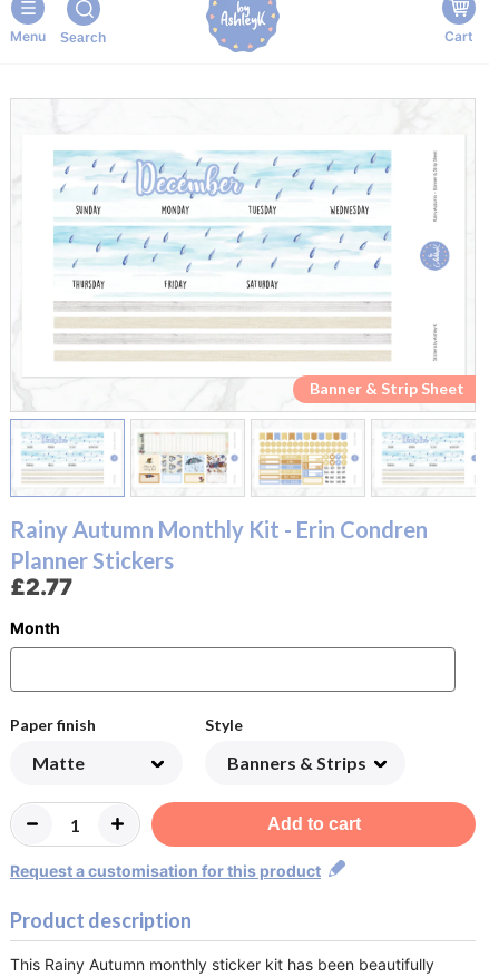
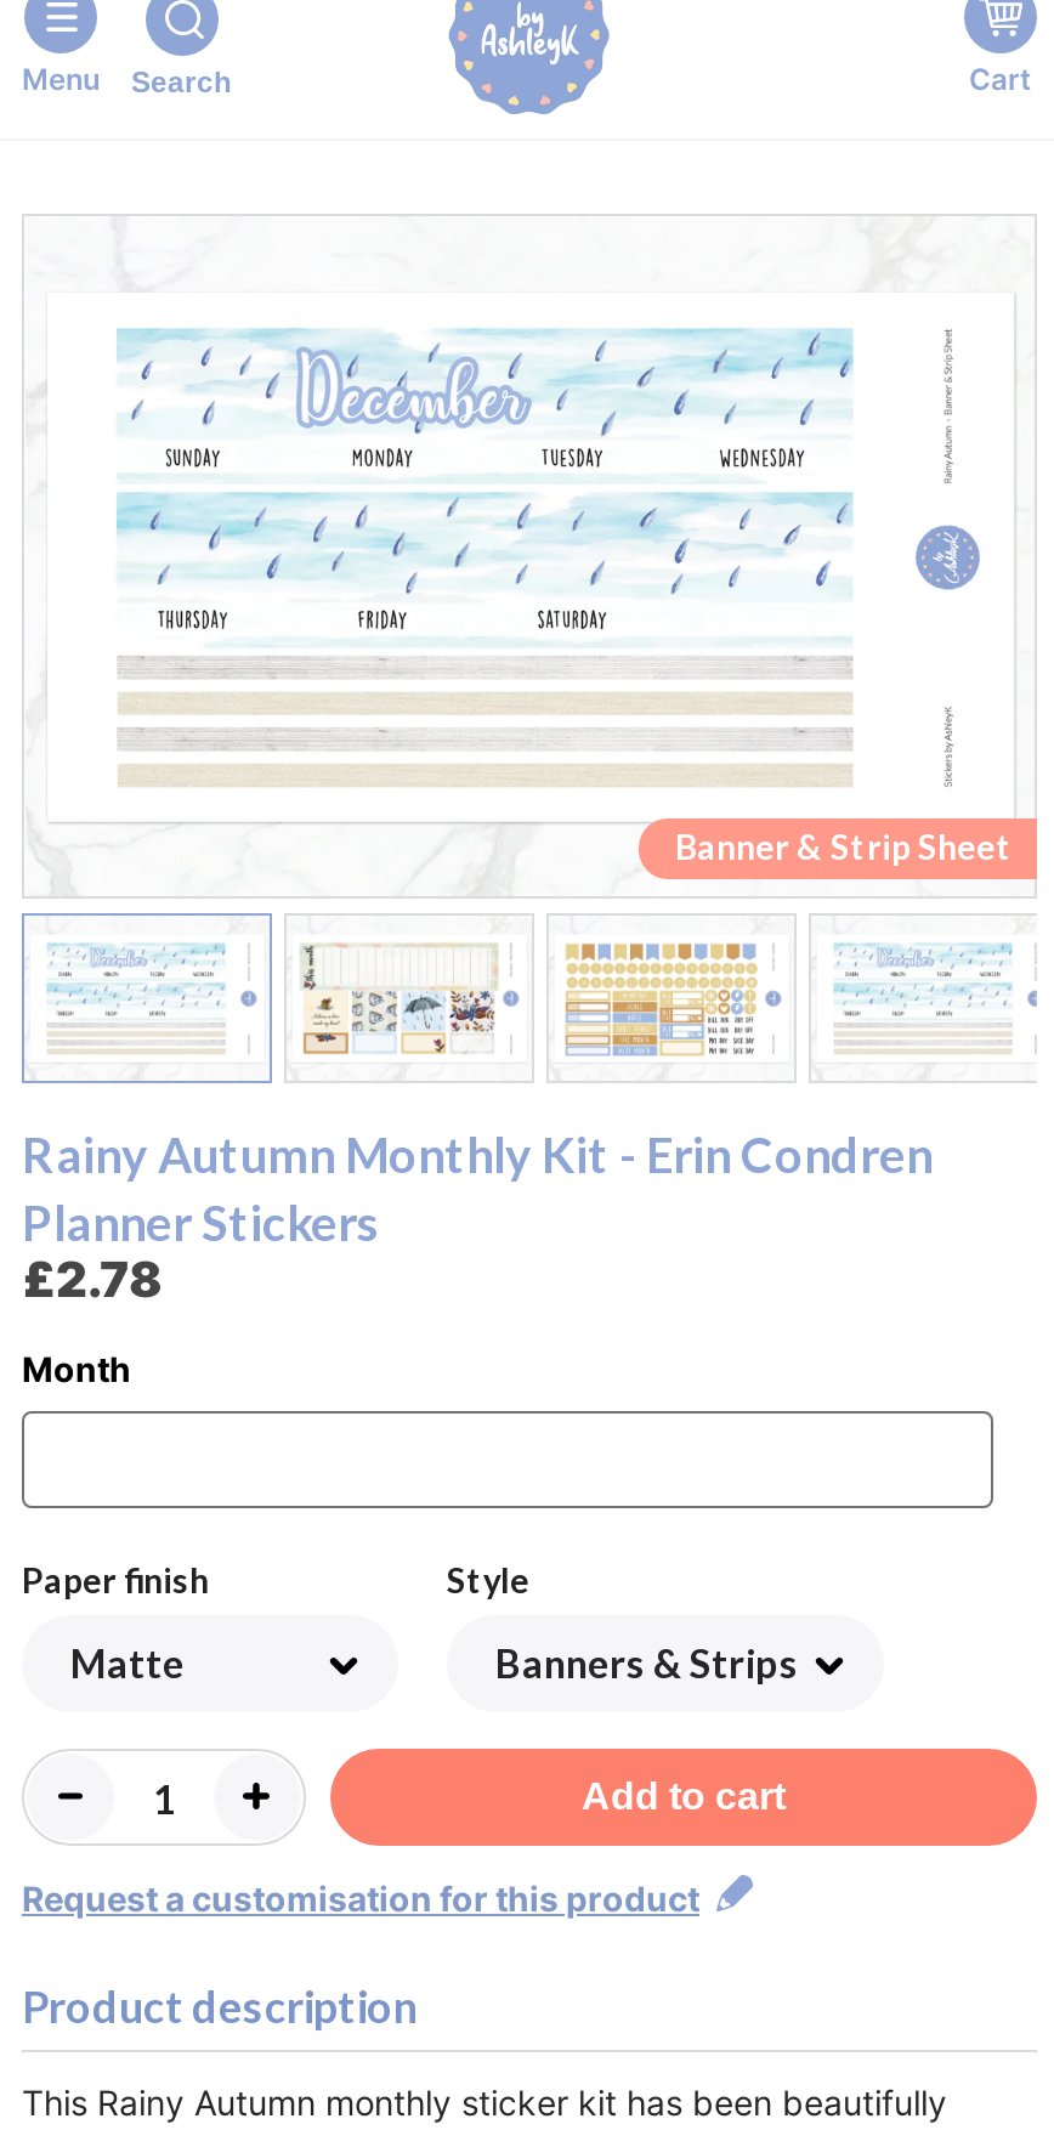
[10,574,72,601] £2.77 -> [22,1252,163,1310] £2.78

